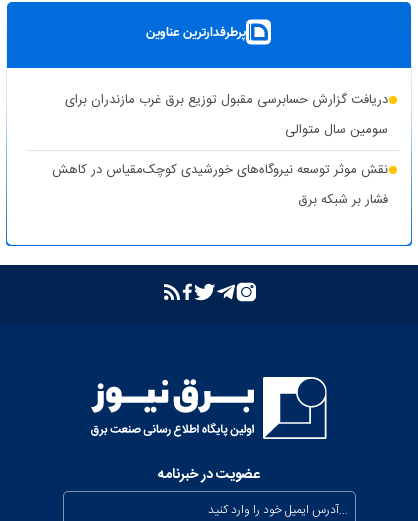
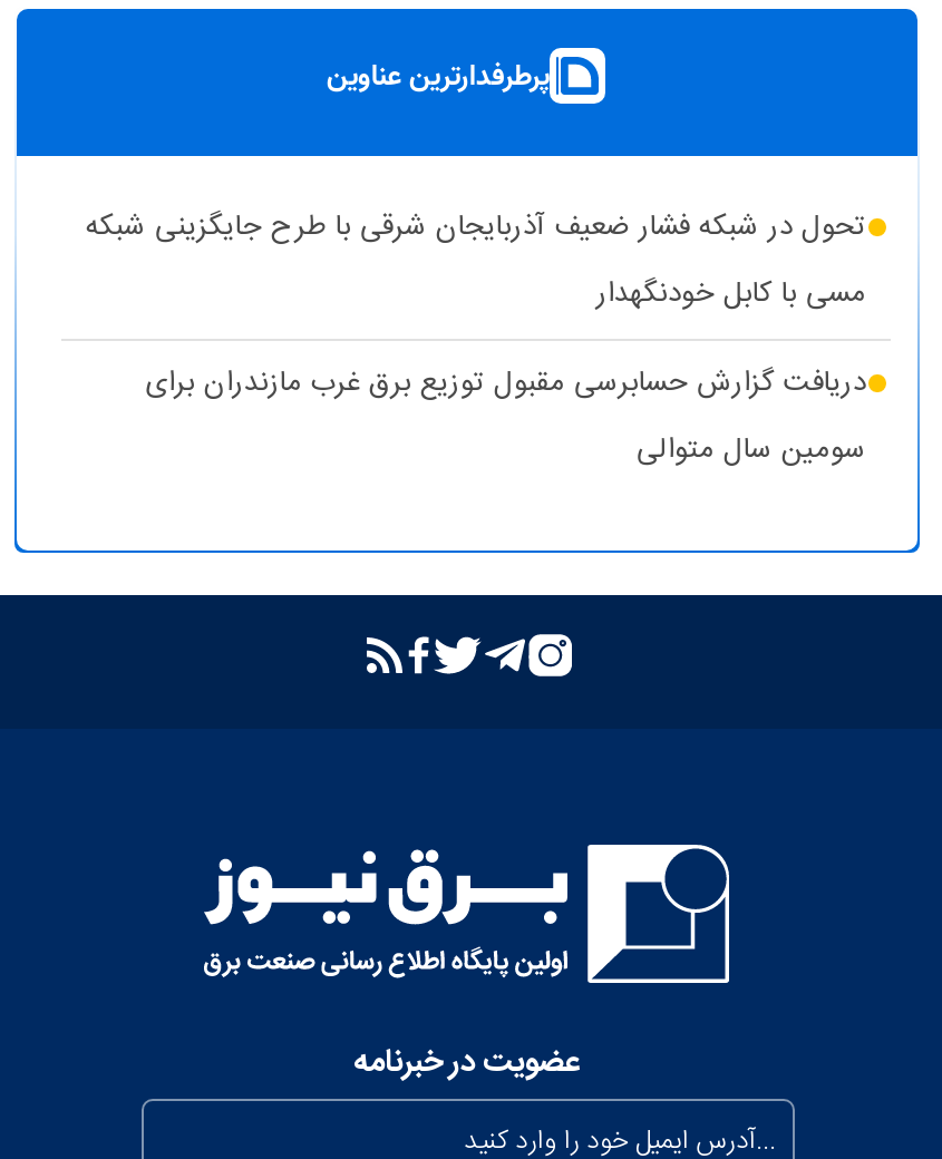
none -> [86,202,866,318] تحول در شبکه فشار ضعیف آذربایجان شرقی با طرح جایگزینی شبکه | مسی با کابل خودنگهدار
moved [65,89,388,141] -> [146,358,866,474]: دریافت گزارش حسابرسی مقبول توزیع برق غرب مازندران برای | سومین سال متوالی
[52,159,388,211] نقش موثر توسعه نیروگاه‌های خورشیدی کوچک‌مقیاس در کاهش | فشار بر شبکه برق -> none

